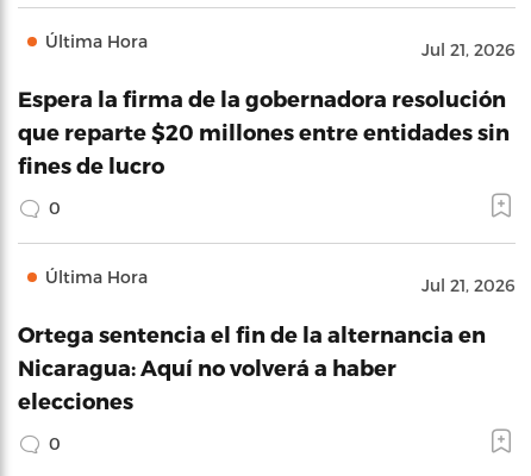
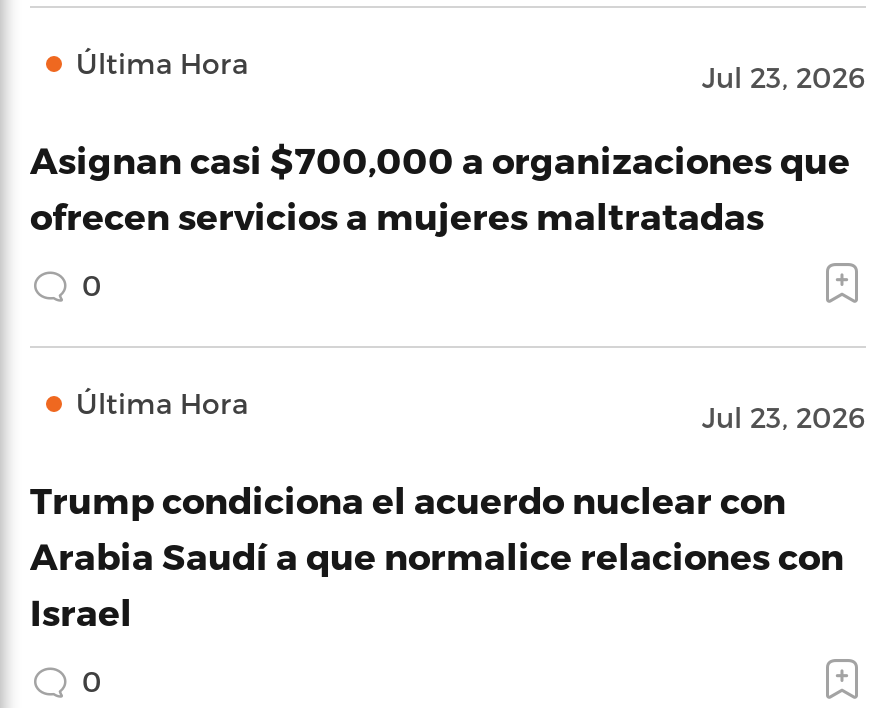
[421,39,516,59] Jul 21, 2026 -> [702,59,866,93] Jul 23, 2026
[18,86,510,177] Espera la firma de la gobernadora resolución | que reparte $20 millones entre entidades sin | fines de lucro -> [30,137,850,235] Asignan casi $700,000 a organizaciones que | ofrecen servicios a mujeres maltratadas
[421,275,516,295] Jul 21, 2026 -> [702,399,866,433] Jul 23, 2026
[18,321,486,413] Ortega sentencia el fin de la alternancia en | Nicaragua: Aquí no volverá a haber | elecciones -> [30,477,844,631] Trump condiciona el acuerdo nuclear con | Arabia Saudí a que normalice relaciones con | Israel

